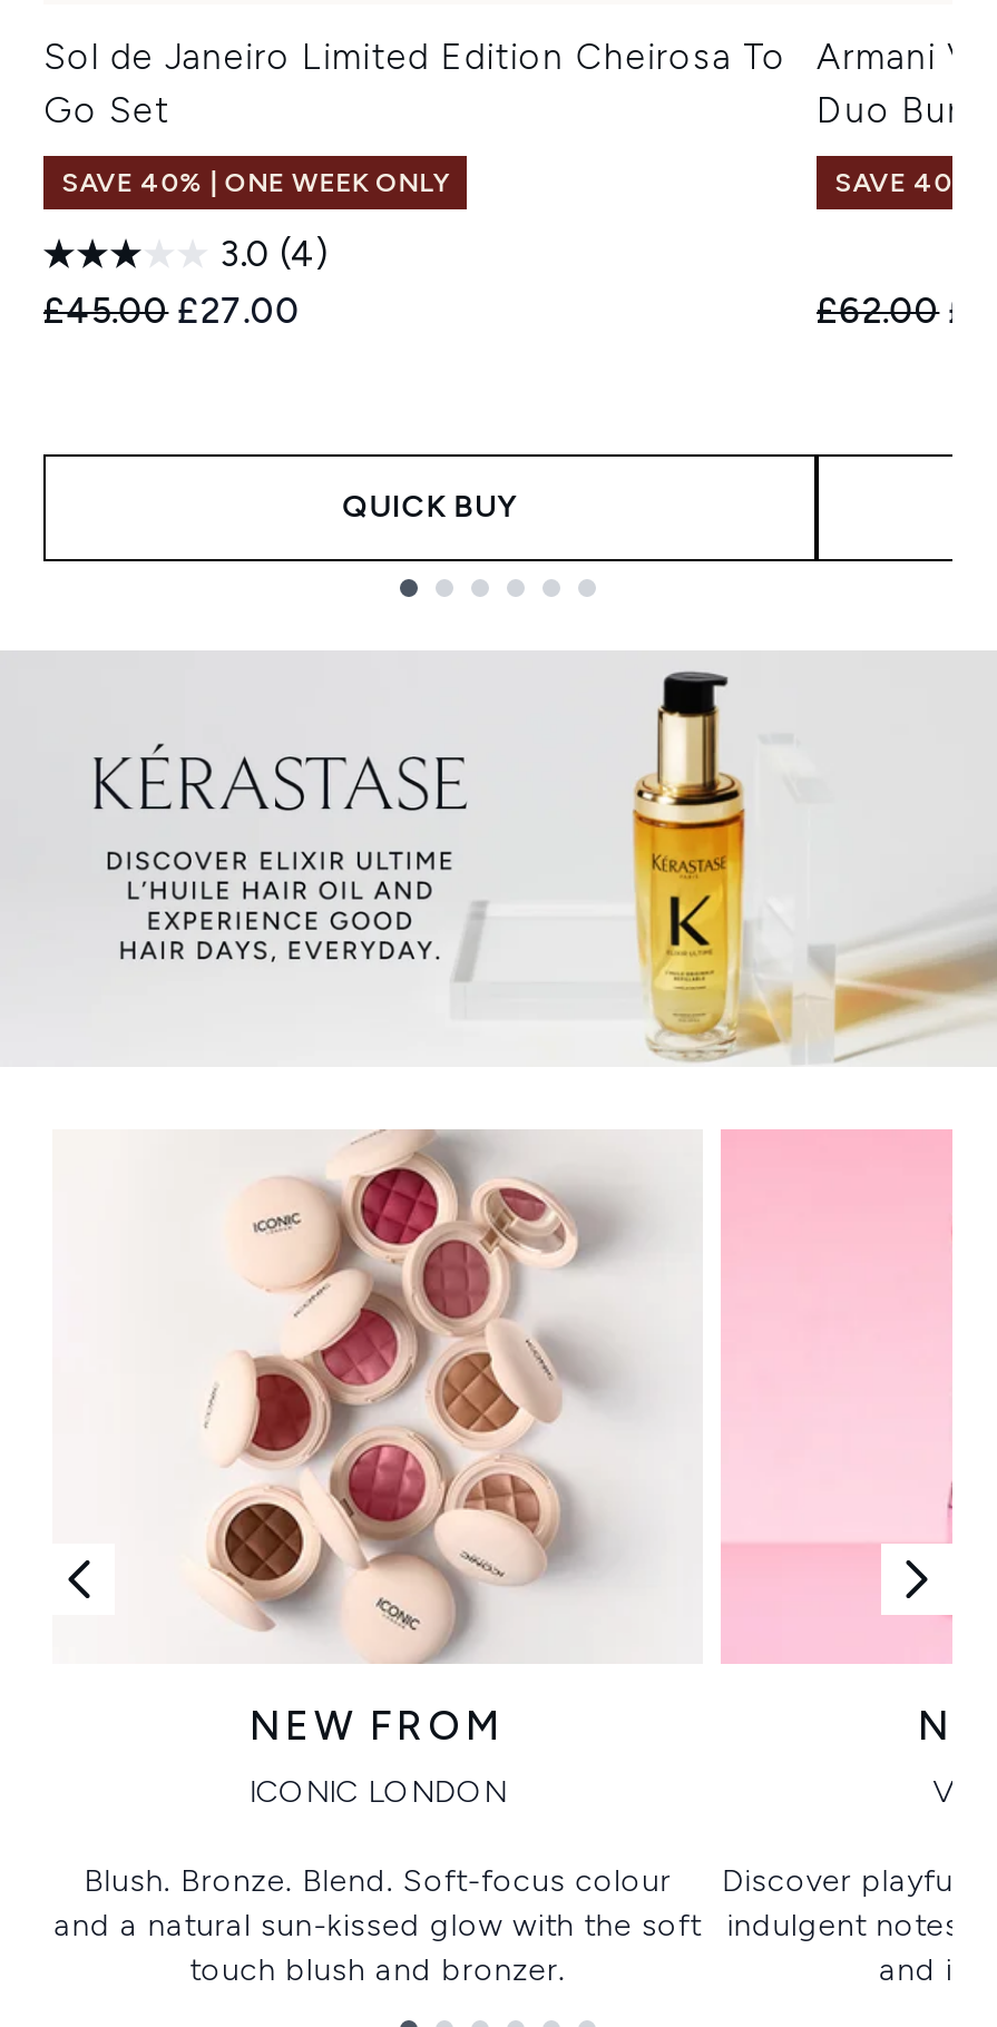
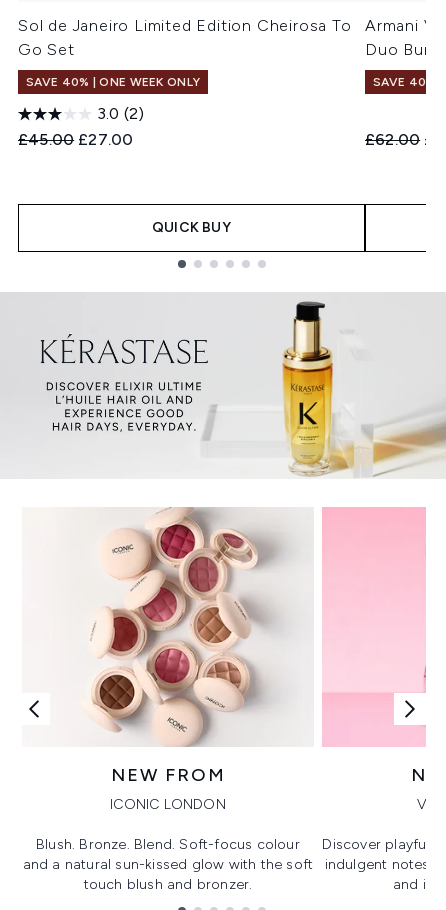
[219,232,329,274] 3.0 (4) -> [97,104,144,123] 3.0 (2)

